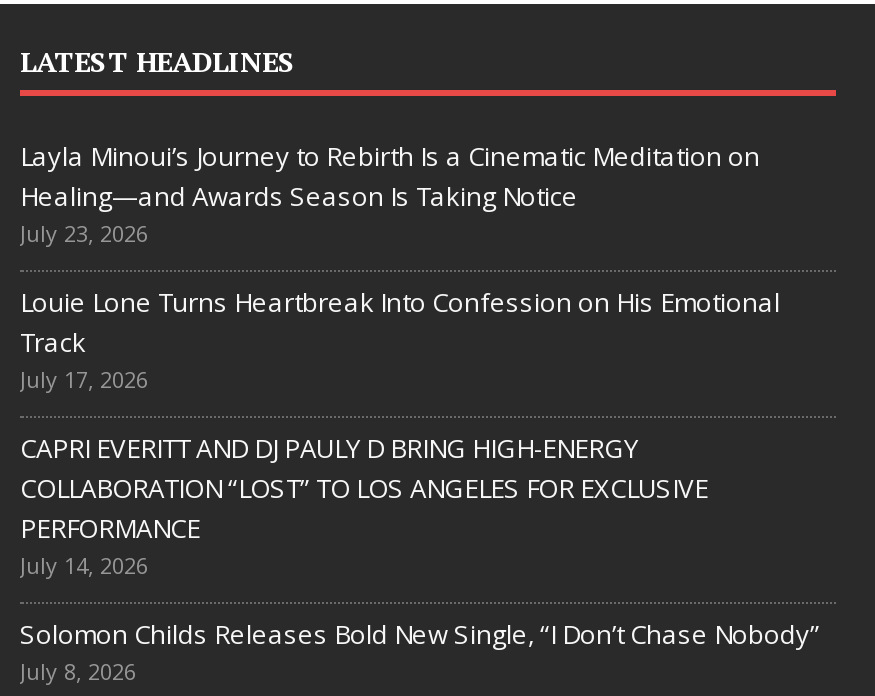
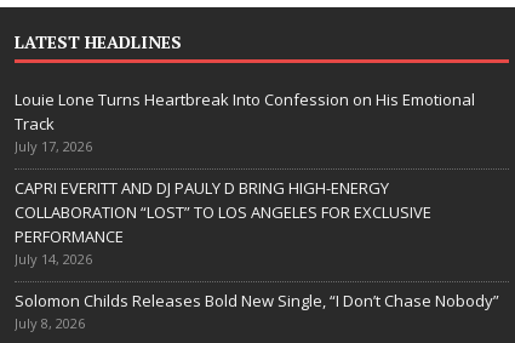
[20,138,760,248] Layla Minoui’s Journey to Rebirth Is a Cinematic Meditation on | Healing—and Awards Season Is Taking Notice | July 23, 2026 -> none

